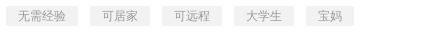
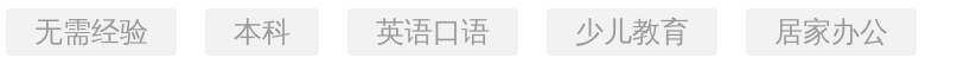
[102,9,342,23] 可居家 | 可远程 | 大学生 | 宝妈 -> [234,15,888,49] 本科 | 英语口语 | 少儿教育 | 居家办公

